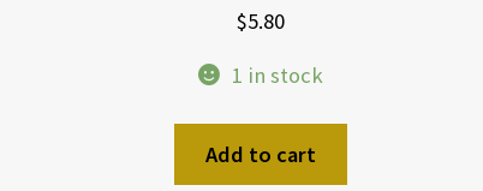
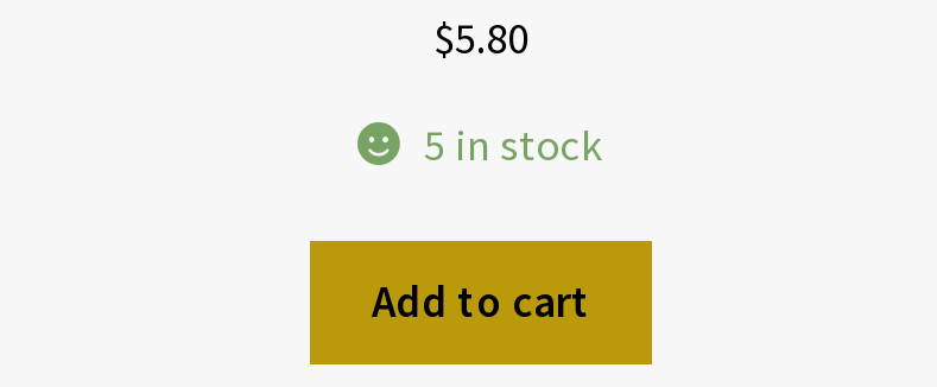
[232,61,323,88] 1 in stock -> [424,118,604,172] 5 in stock

